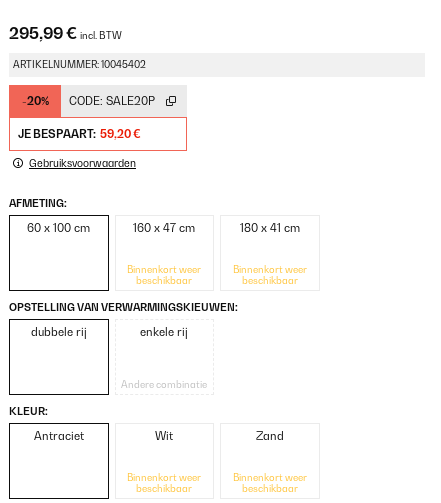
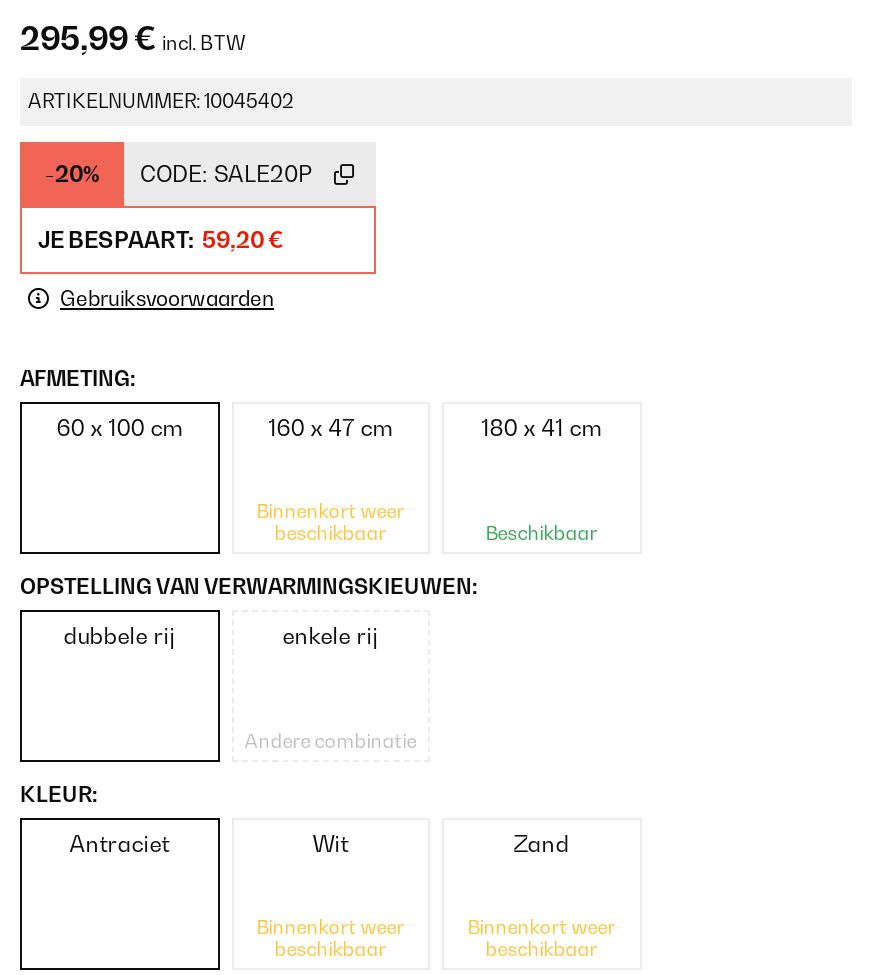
[233,264,307,286] Binnenkort weer | beschikbaar -> [486,523,598,545] Beschikbaar

